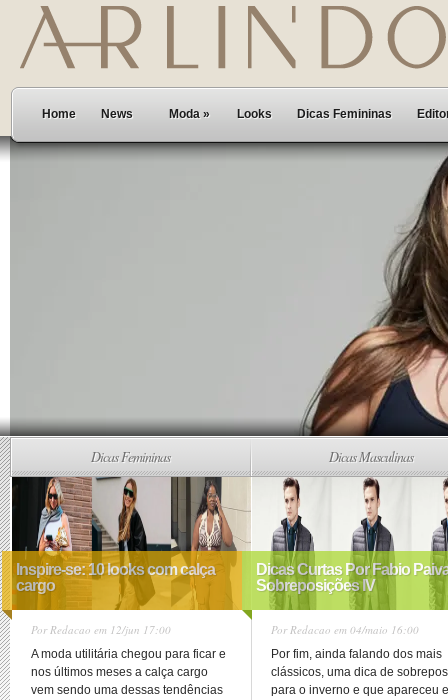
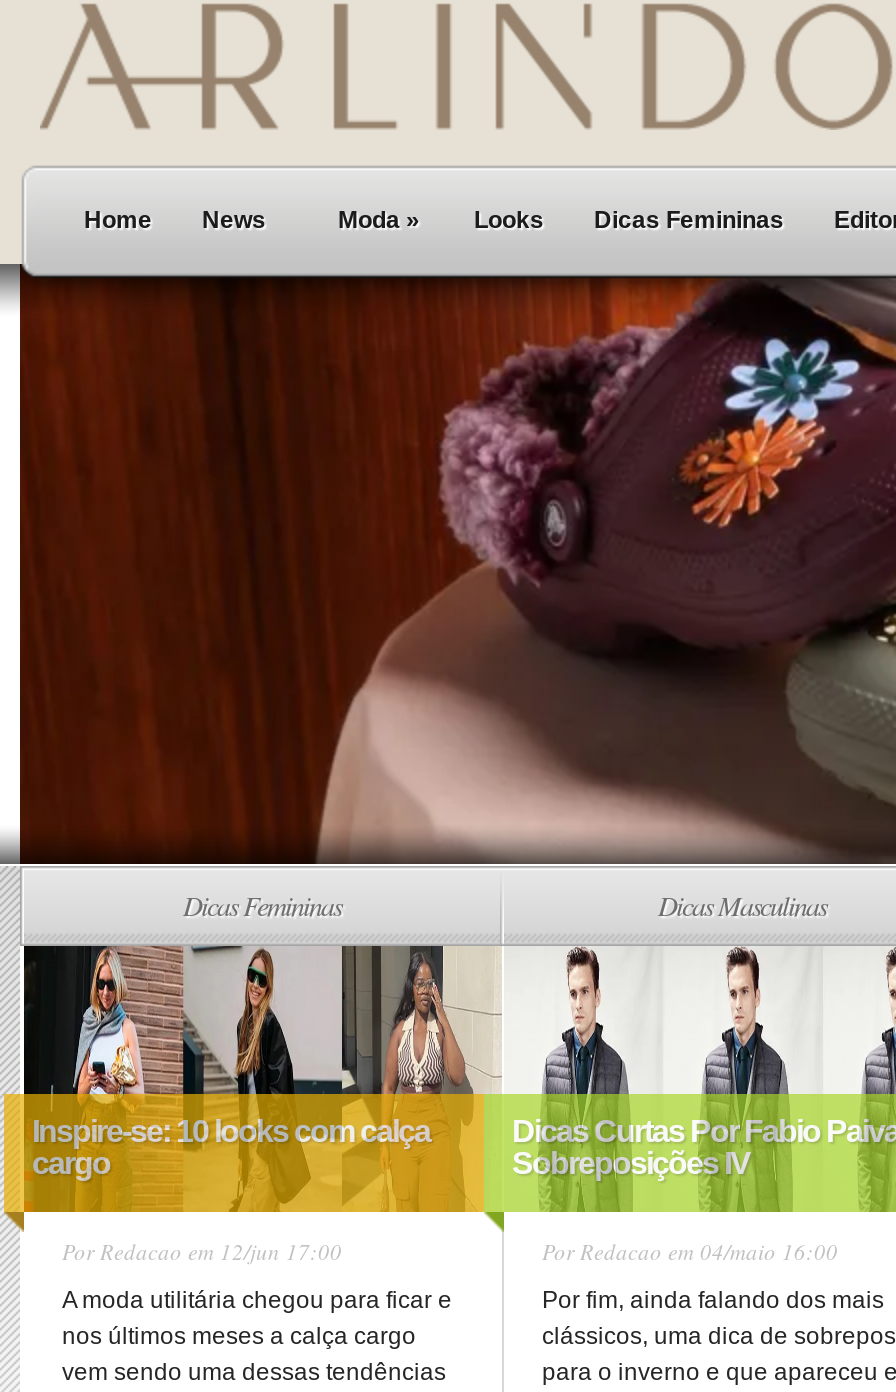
[11,141,445,436] [image] -> [20,270,890,864] [image]

